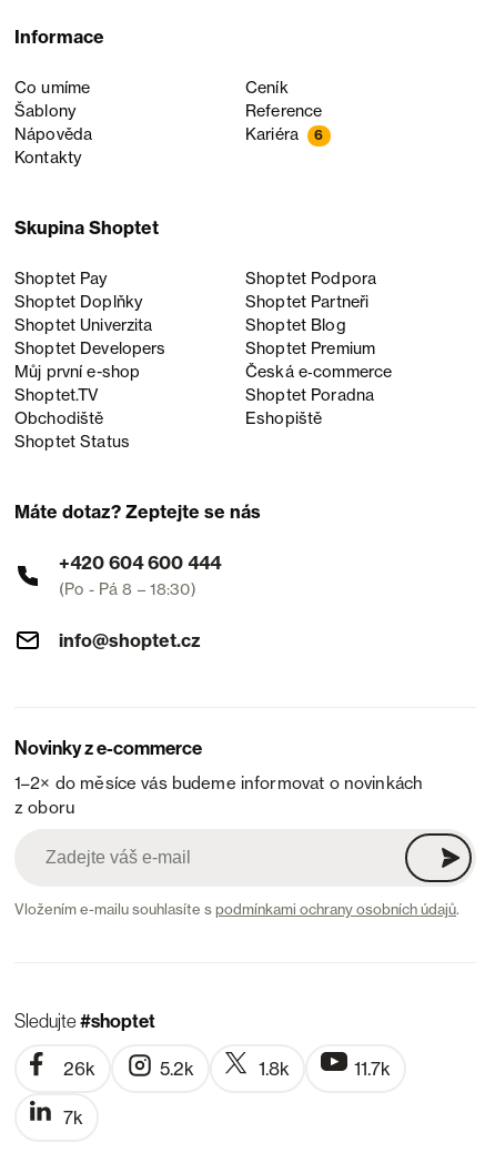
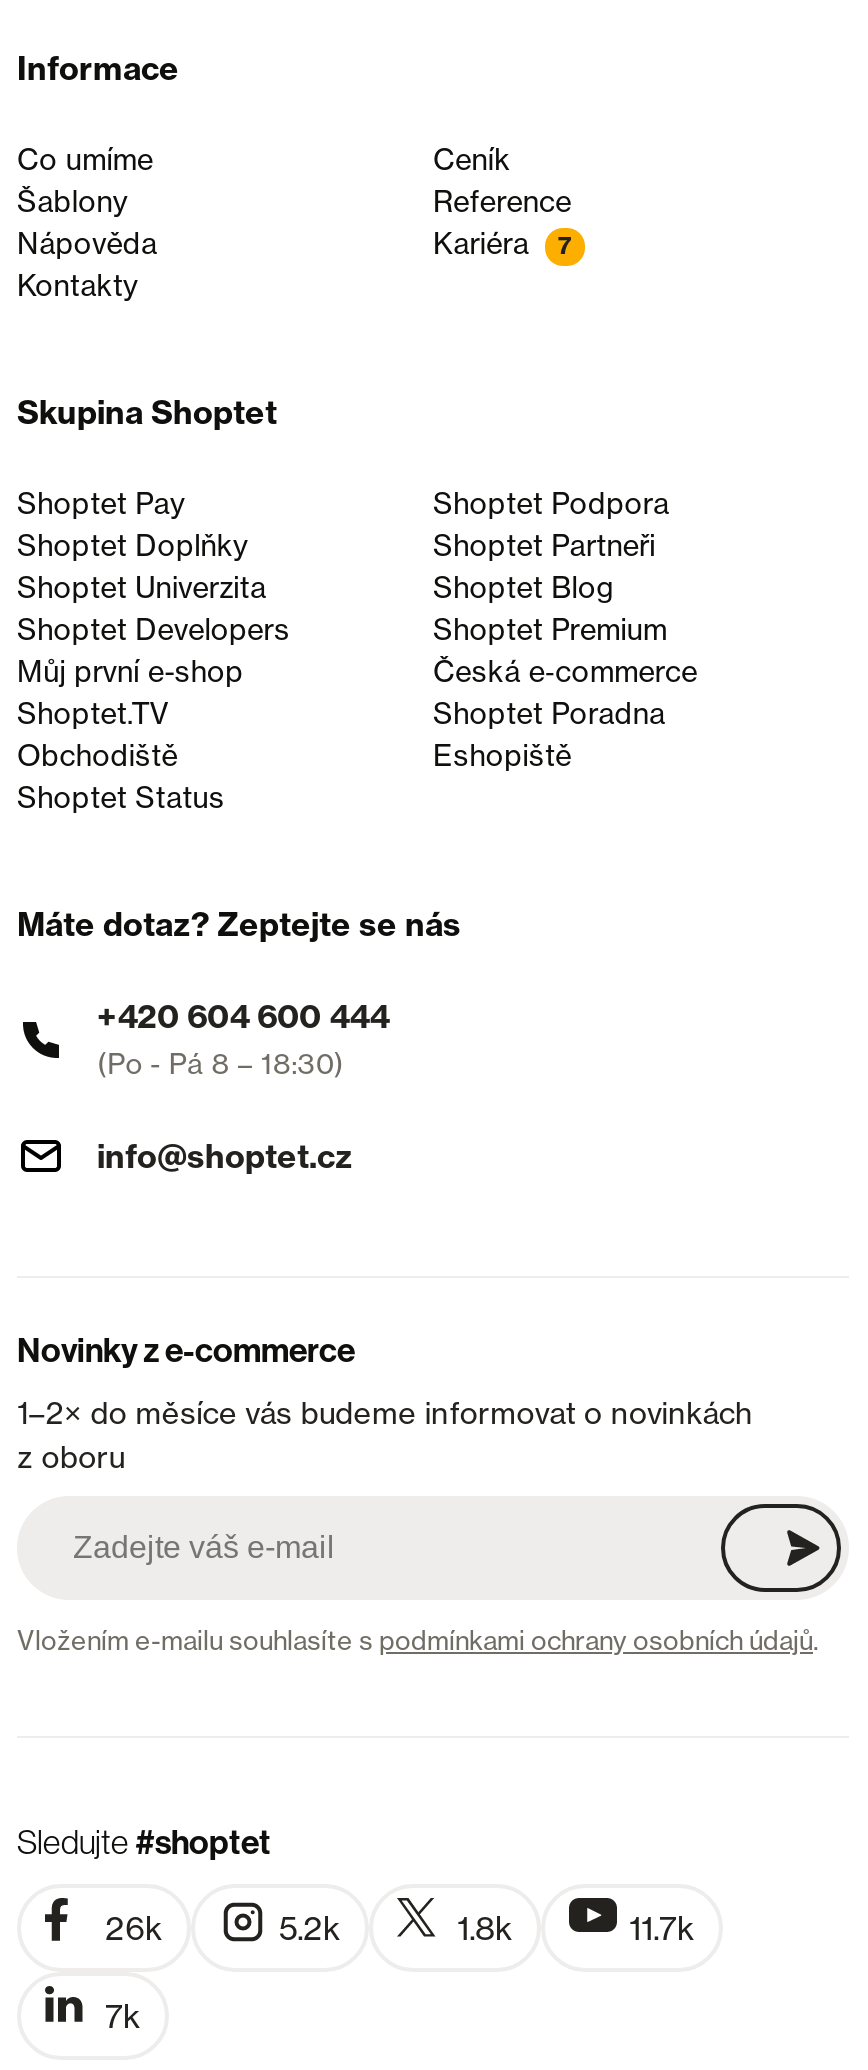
[245,125,324,144] Kariéra 6 -> [433,226,572,262] Kariéra 7

